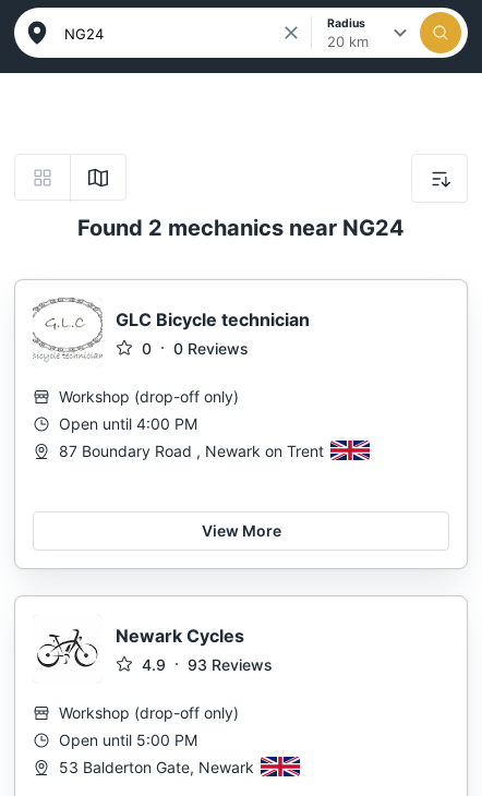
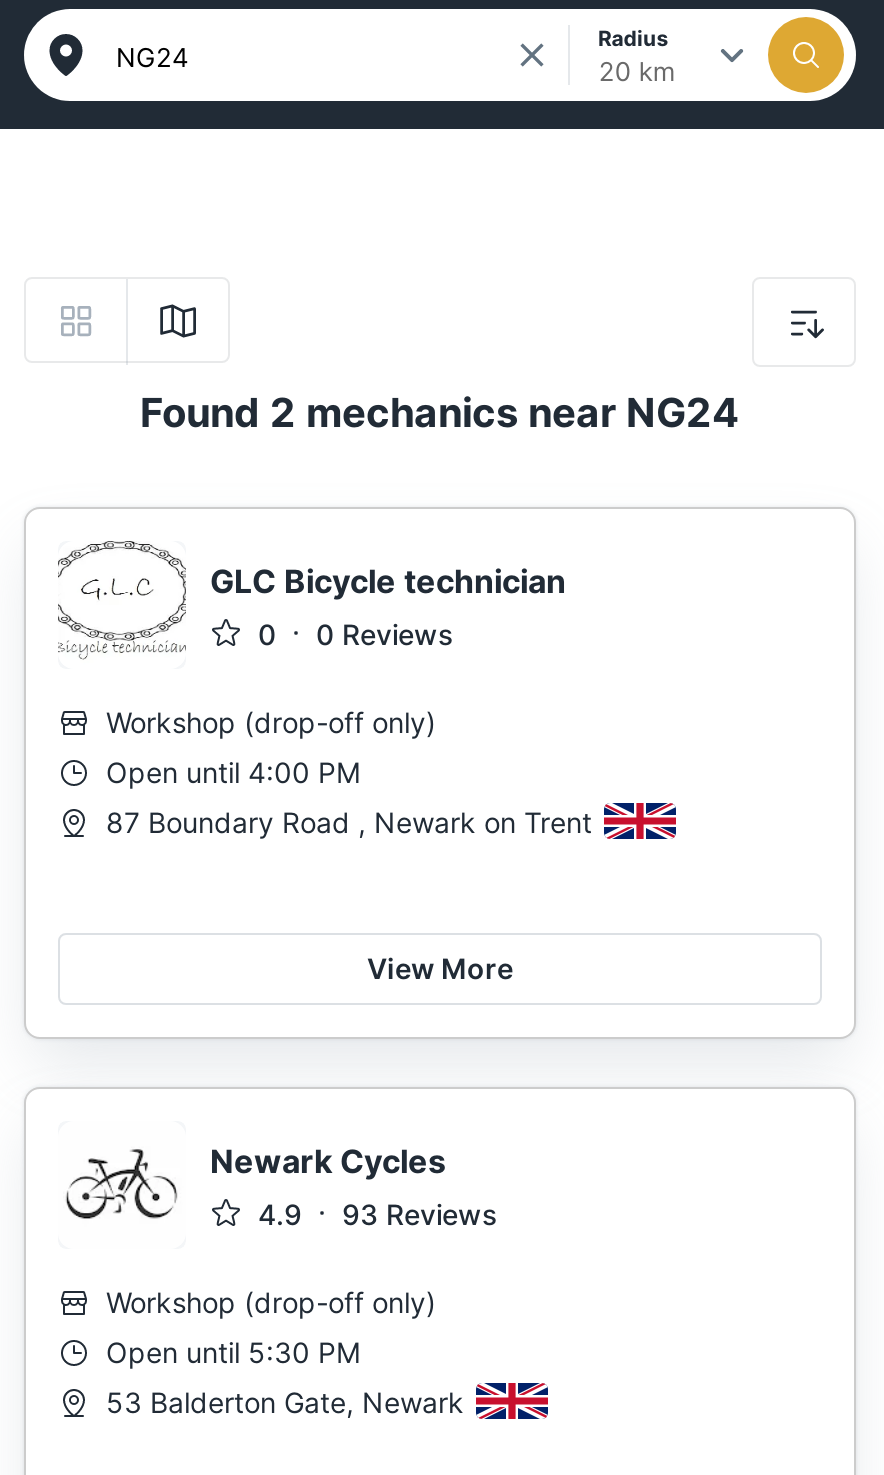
[59,731,197,749] Open until 5:00 PM -> [106,1335,360,1369] Open until 5:30 PM

